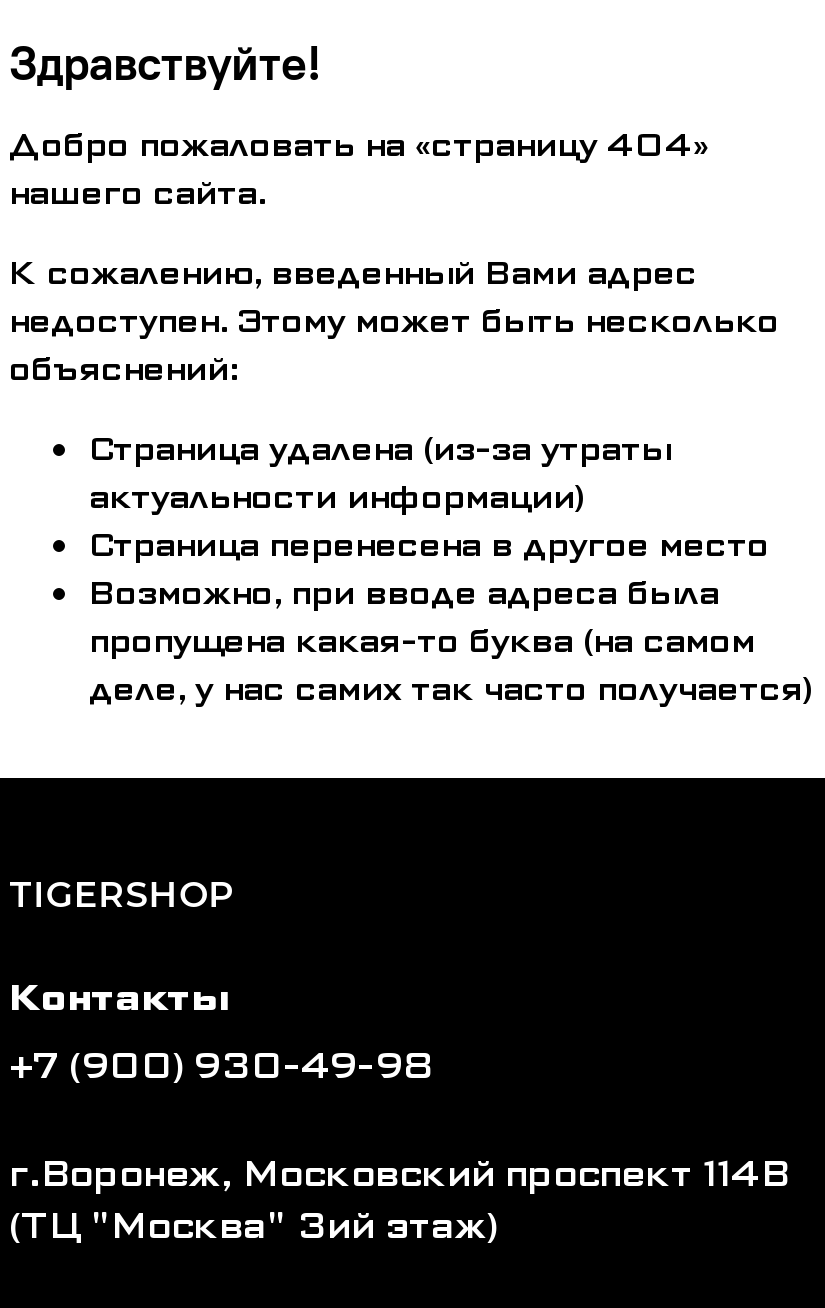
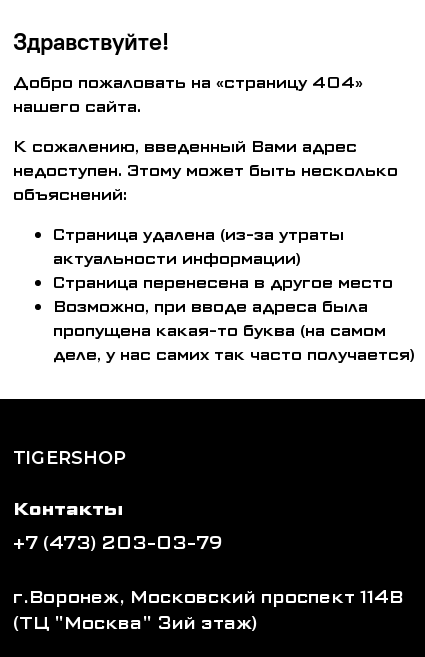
[9,1040,435,1092] +7 (900) 930-49-98 -> [13,530,223,556] +7 (473) 203-03-79

